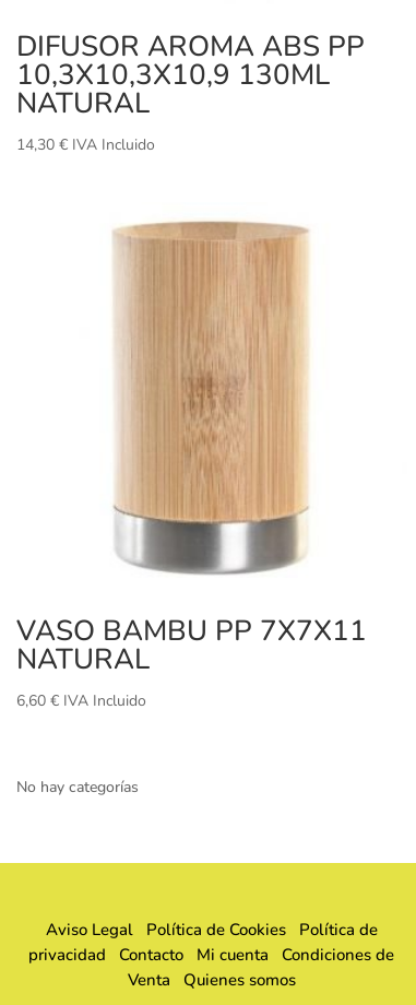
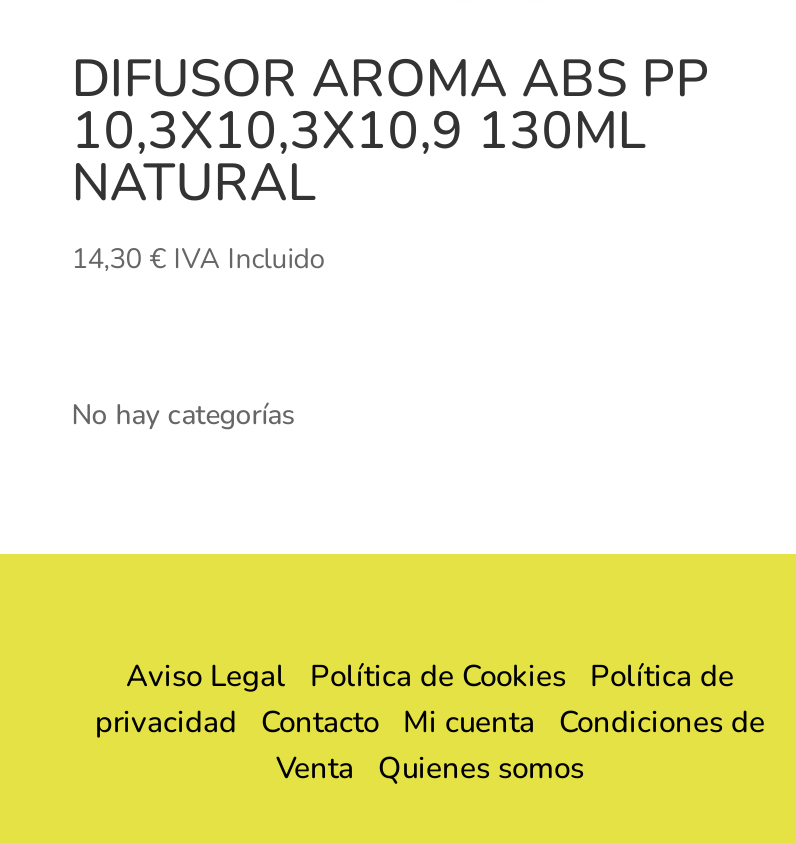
[16,220,367,712] [image] | VASO BAMBU PP 7X7X11 | NATURAL | 6,60 € IVA Incluido -> none

